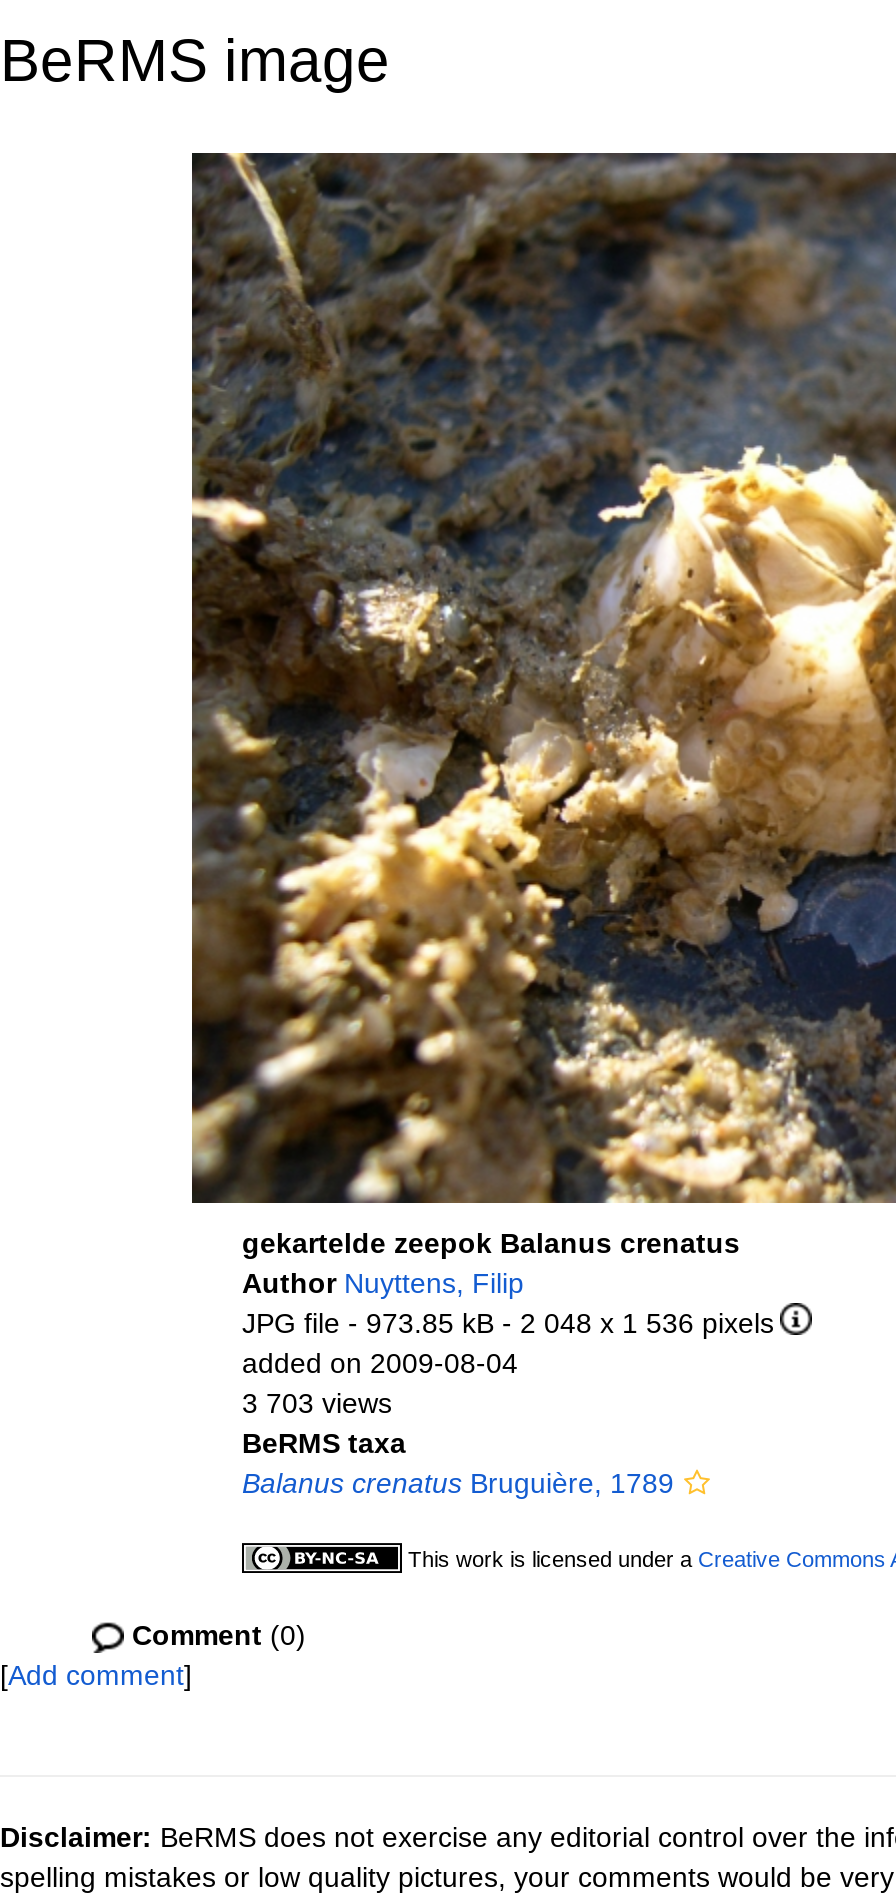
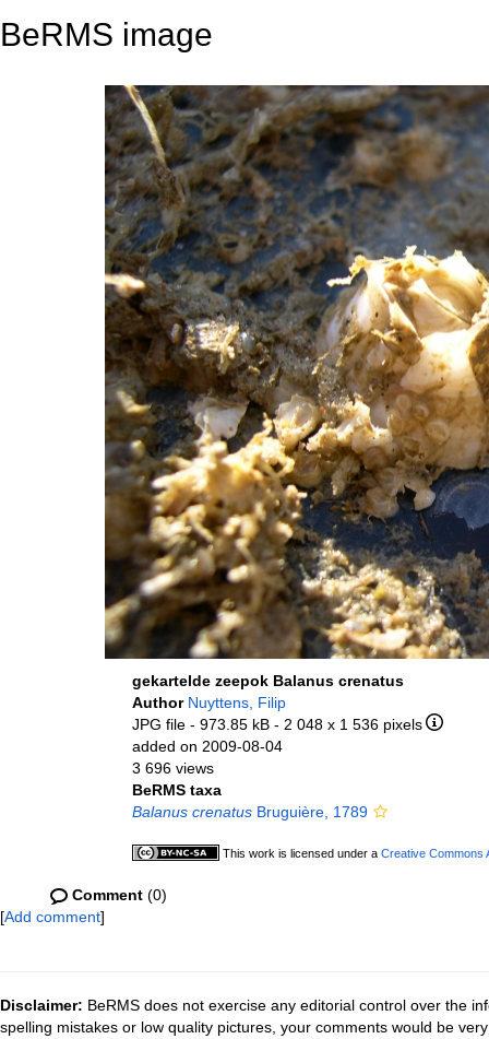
[242,1387,392,1419] 3 703 views -> [132,759,214,777] 3 696 views

